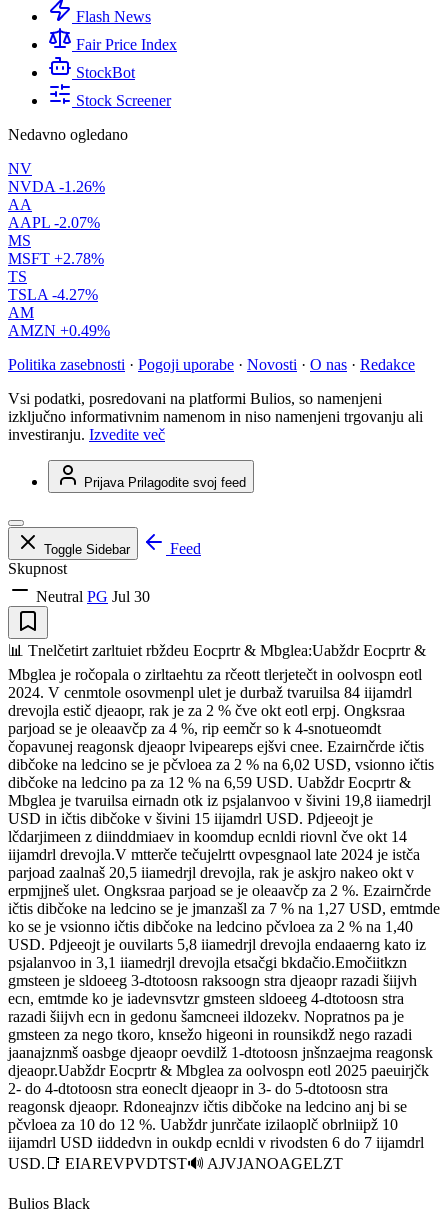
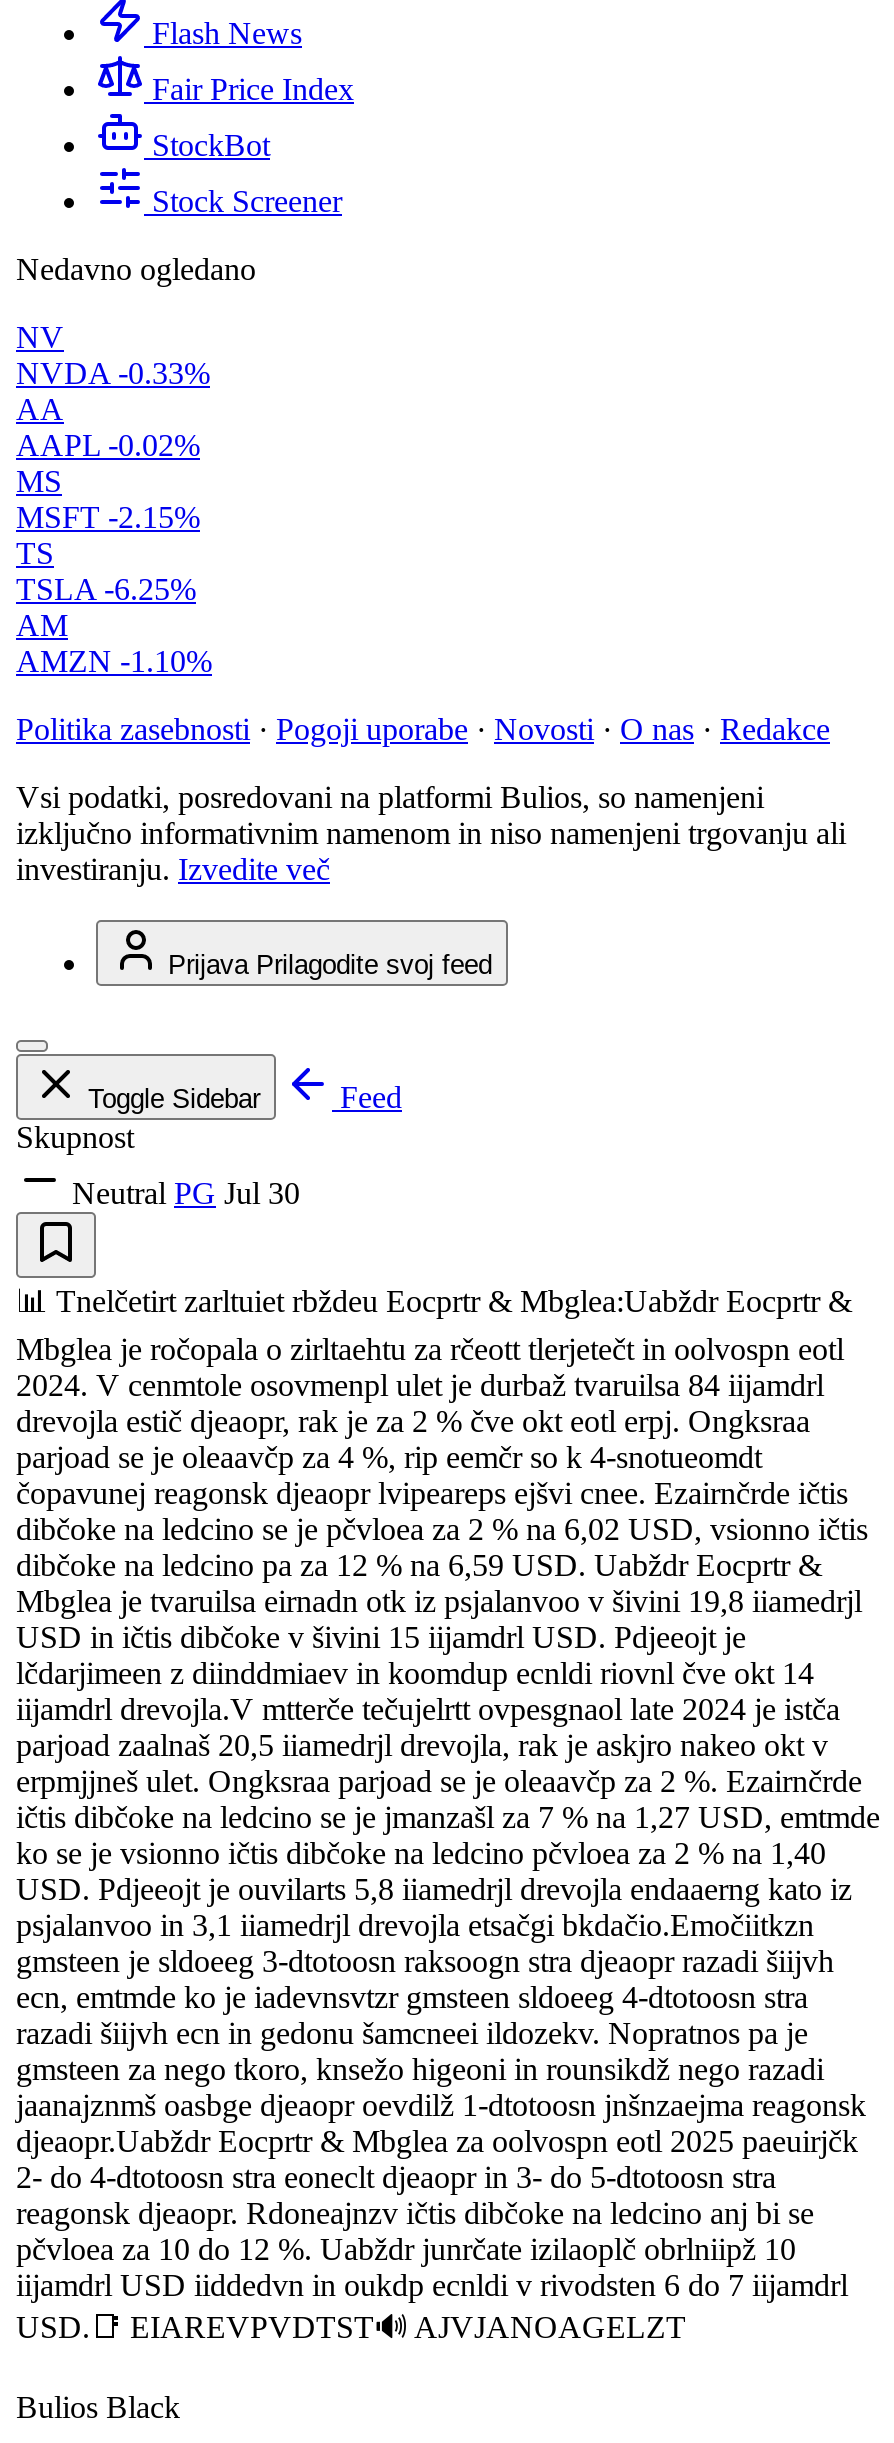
[8,178,105,195] NVDA -1.26% -> [16,356,210,390] NVDA -0.33%
[8,214,100,231] AAPL -2.07% -> [16,428,200,462] AAPL -0.02%
[8,250,104,267] MSFT +2.78% -> [16,500,200,534] MSFT -2.15%
[8,286,98,303] TSLA -4.27% -> [16,572,196,606] TSLA -6.25%
[8,322,110,339] AMZN +0.49% -> [16,644,212,678] AMZN -1.10%

